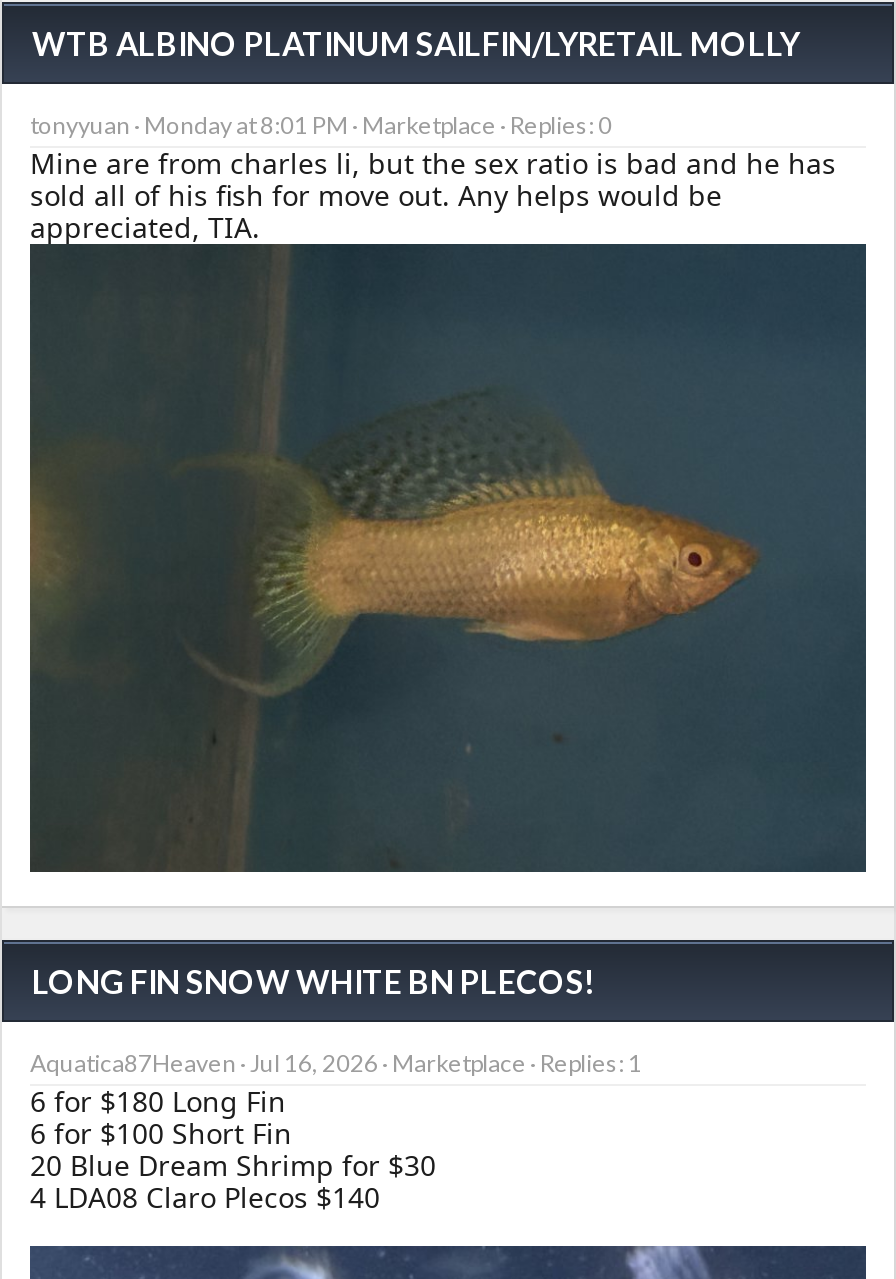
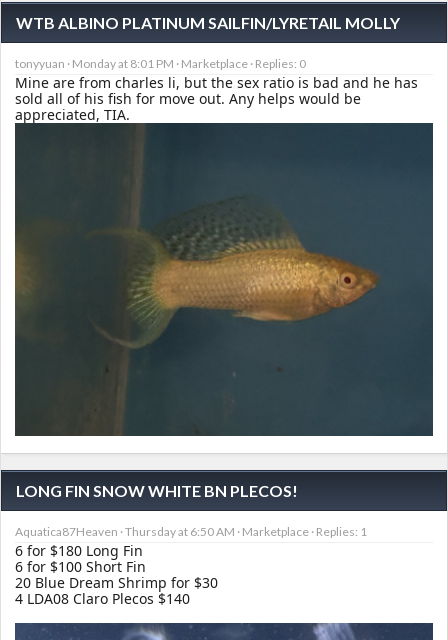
[30,1047,642,1077] Aquatica87Heaven Jul 16, 2026 Marketplace Replies: 1 -> [15,524,367,539] Aquatica87Heaven Thursday at 6:50 AM Marketplace Replies: 1

